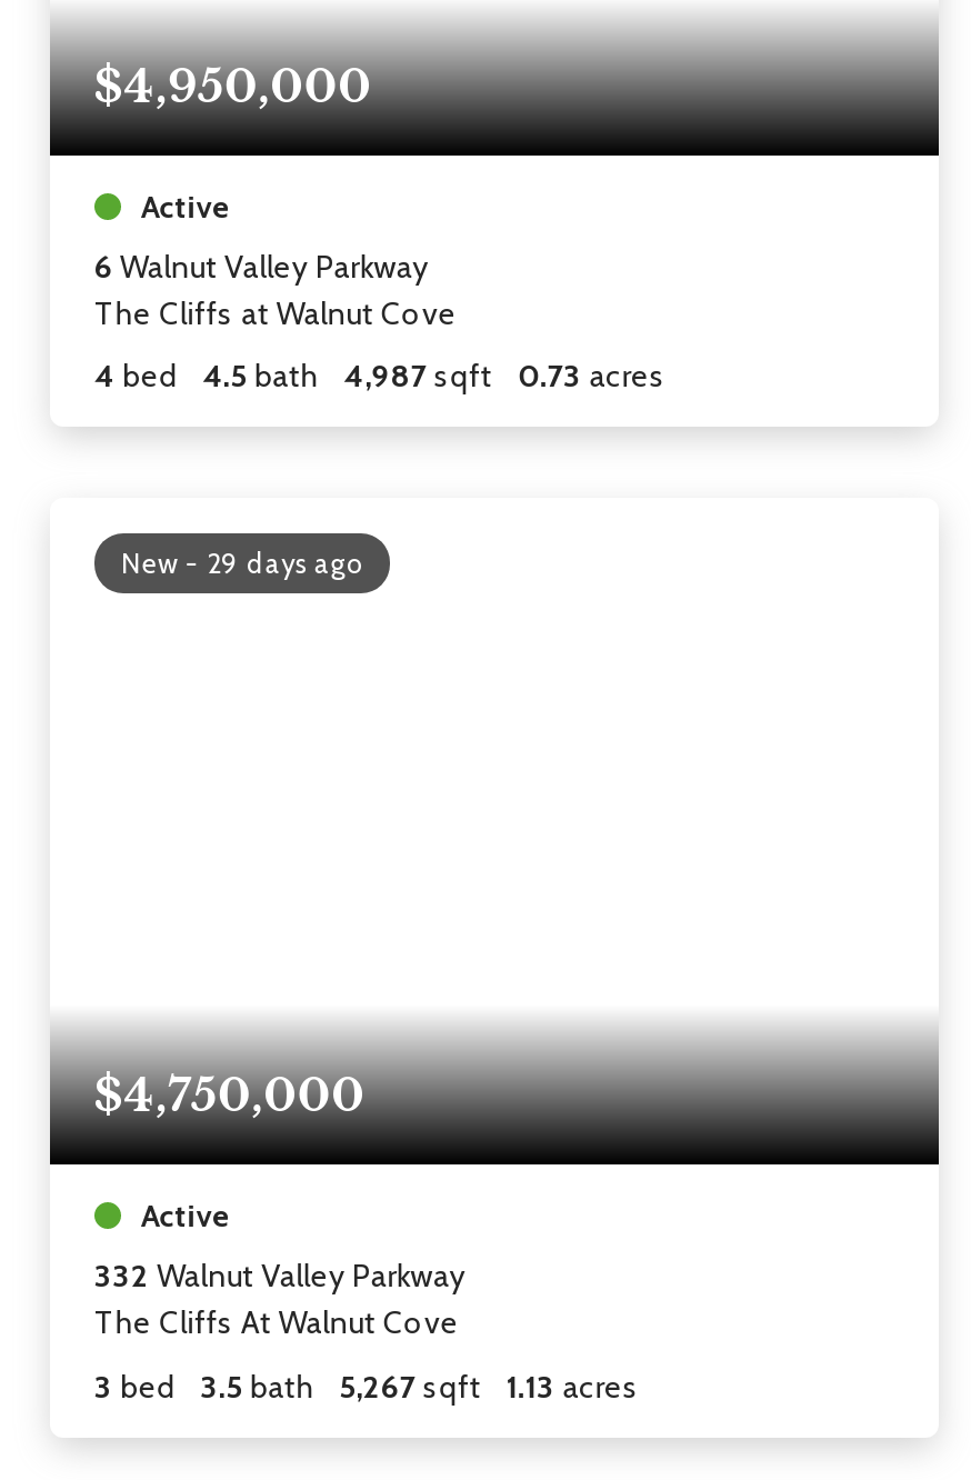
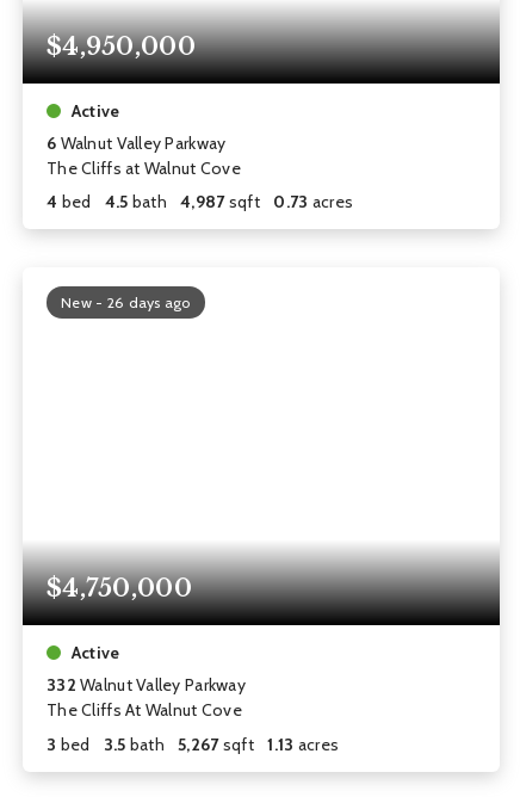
[121,546,363,579] New - 29 days ago -> [61,293,191,311] New - 26 days ago

